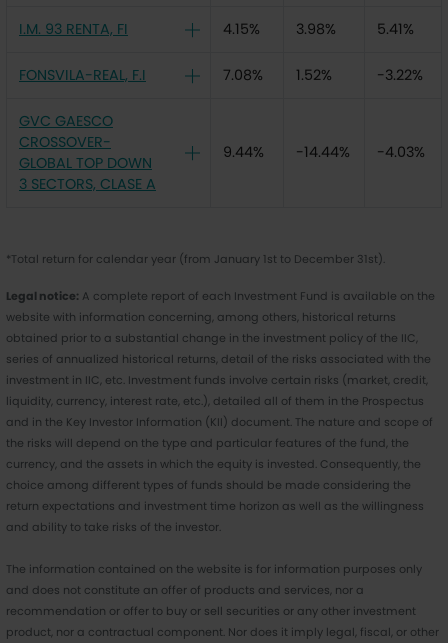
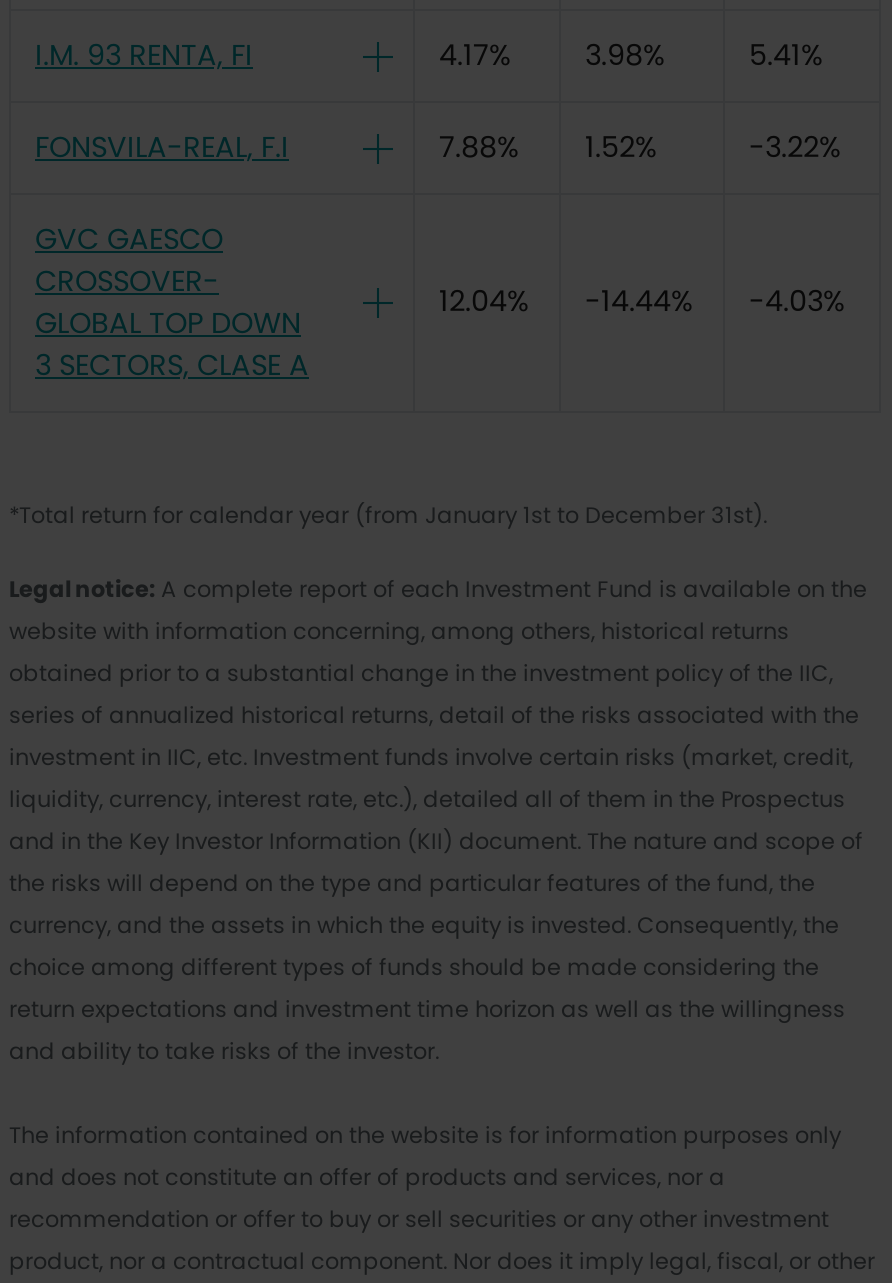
[223,19,336,39] 4.15% 3.98% -> [439,35,665,75] 4.17% 3.98%
[223,65,332,85] 7.08% 1.52% -> [439,127,657,167] 7.88% 1.52%
[223,142,425,162] 9.44% -14.44% -4.03% -> [439,281,845,321] 12.04% -14.44% -4.03%

